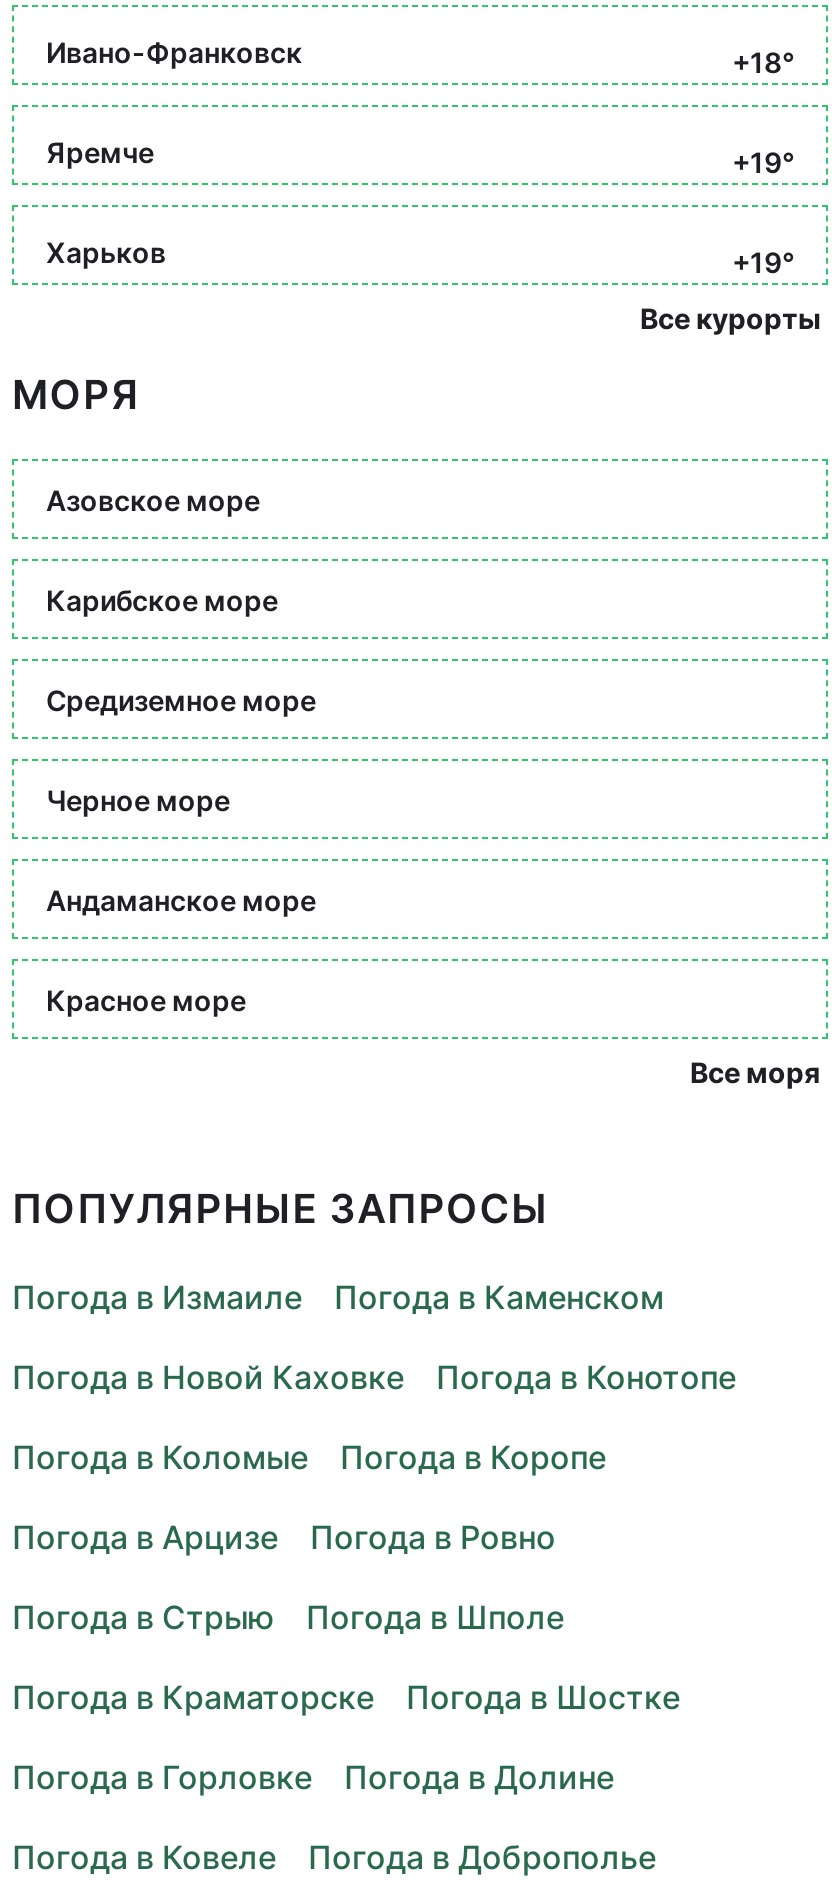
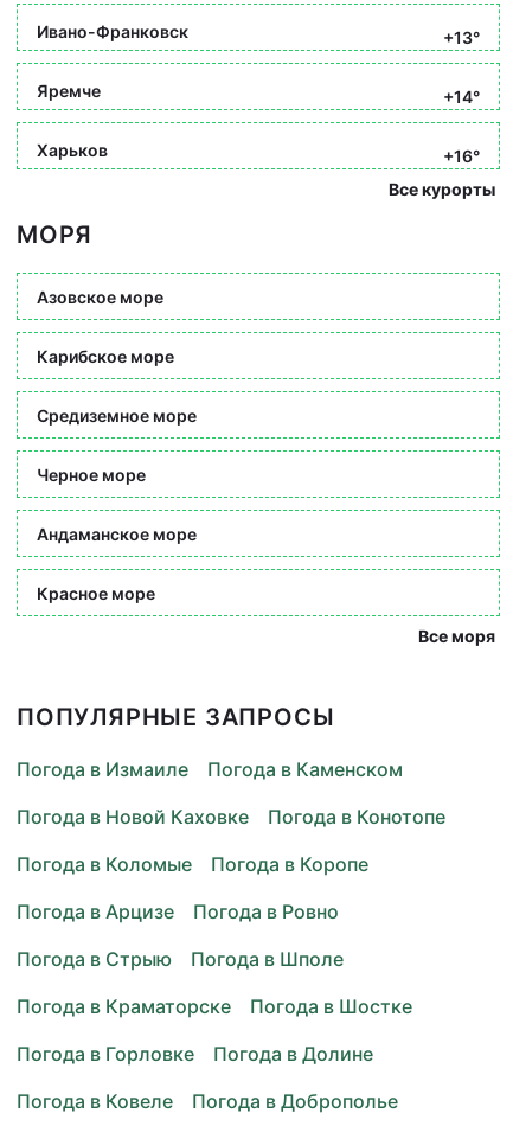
[732,45,794,79] +18° -> [443,27,480,47] +13°
[732,145,794,179] +19° -> [443,87,480,107] +14°
[732,245,794,279] +19° -> [443,146,480,166] +16°

